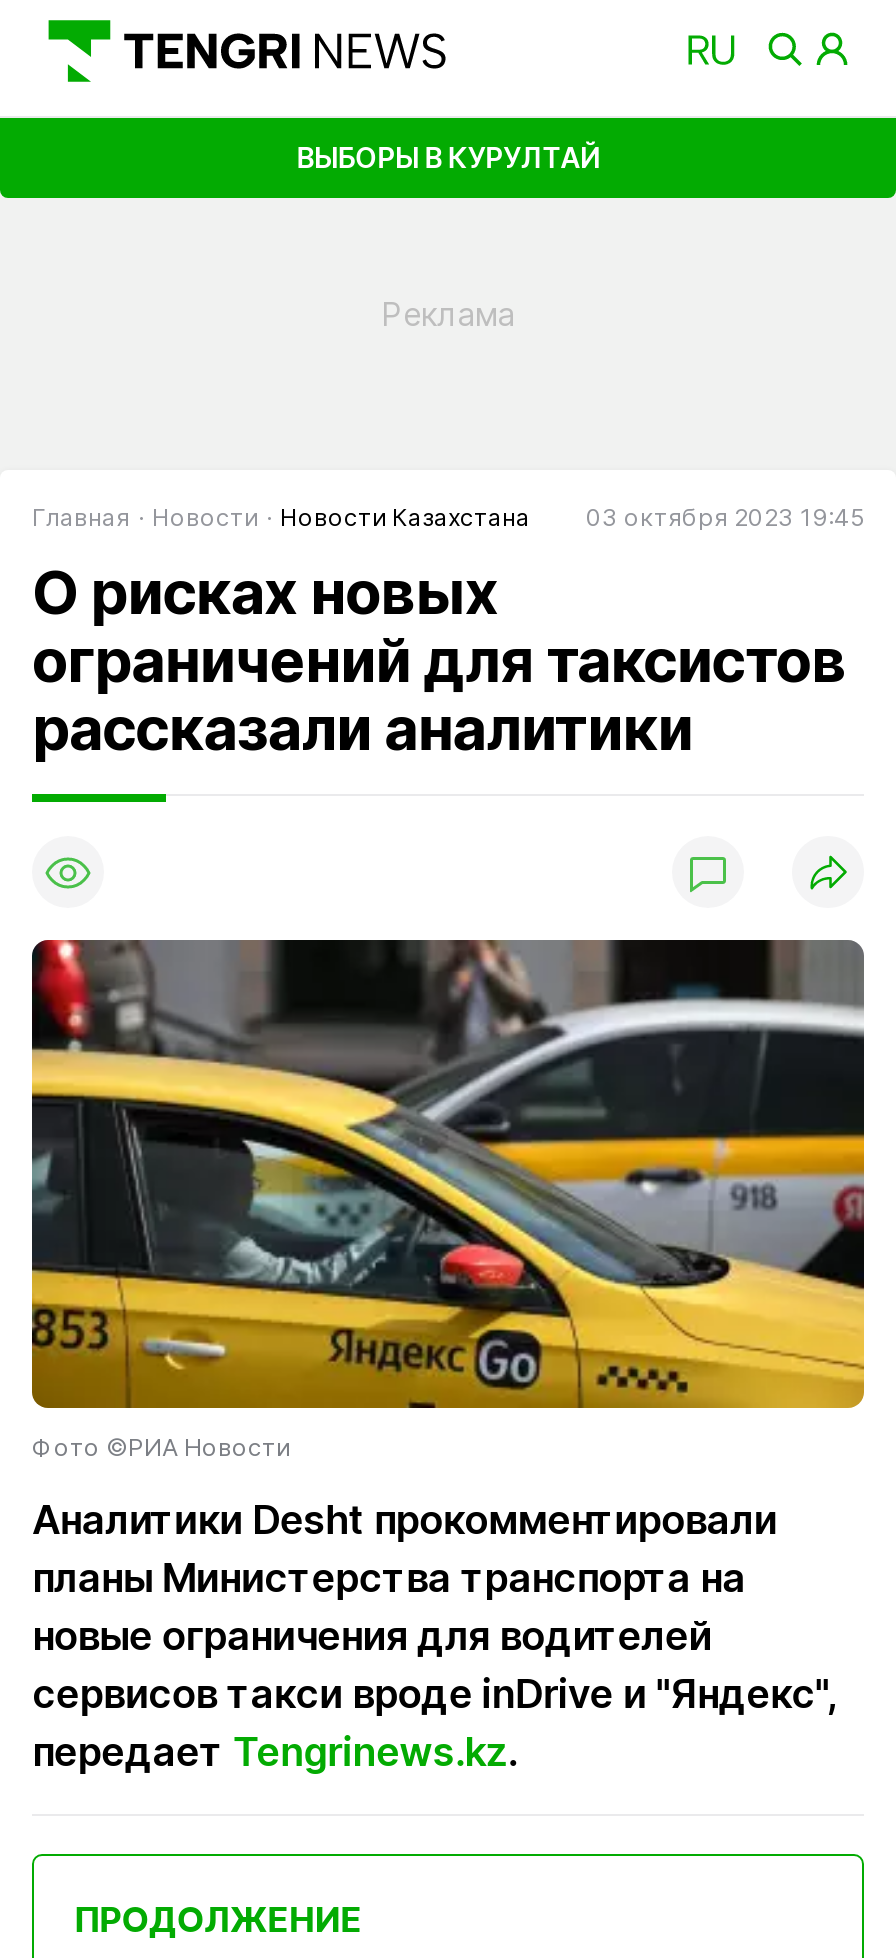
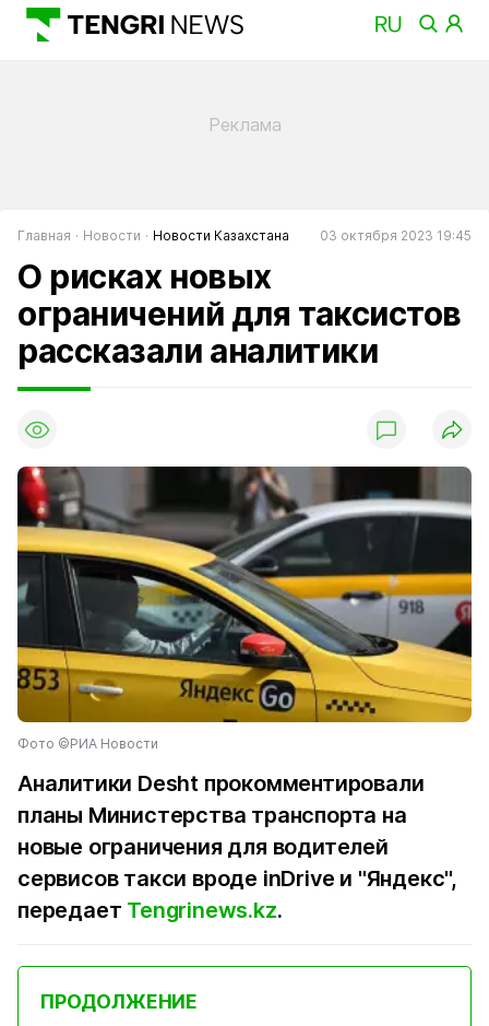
[296,139,600,173] ВЫБОРЫ В КУРУЛТАЙ -> none

